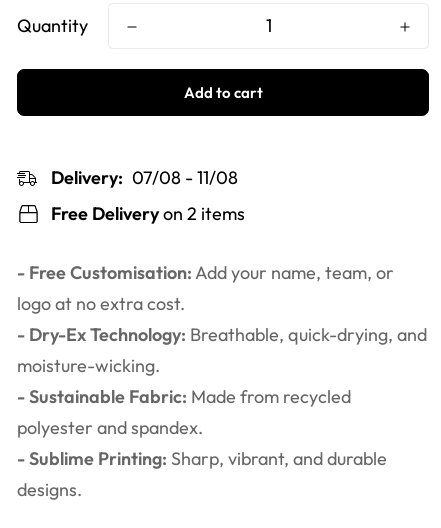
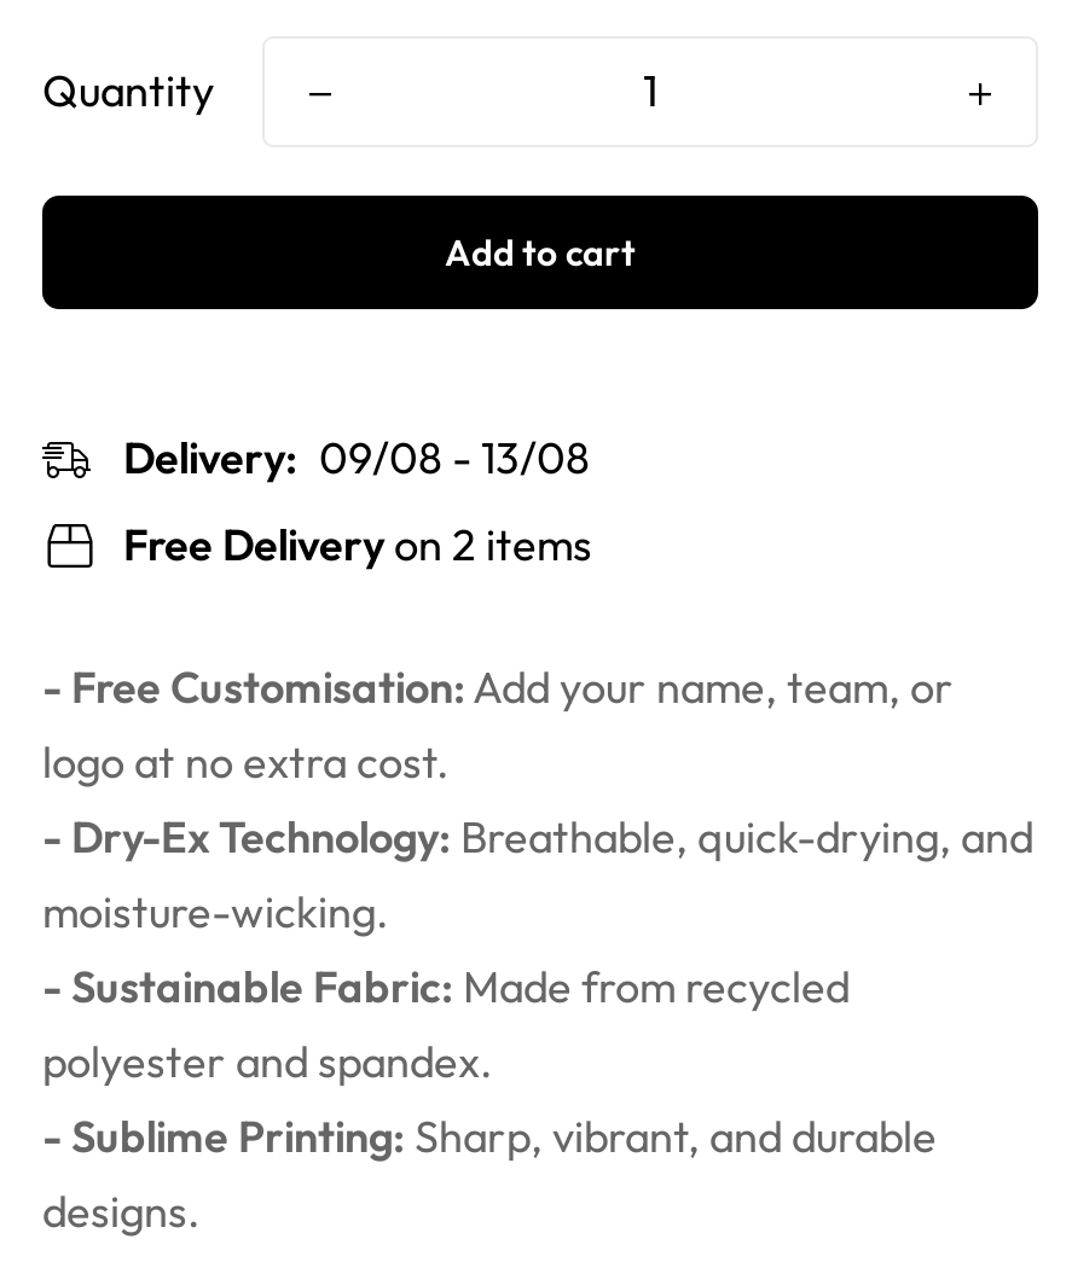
[50,166,237,189] Delivery: 07/08 - 11/08 -> [123,430,590,486] Delivery: 09/08 - 13/08

